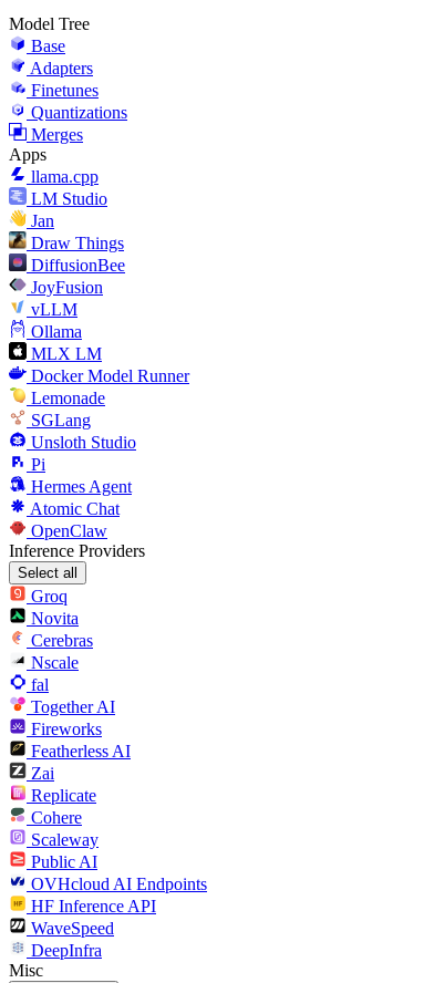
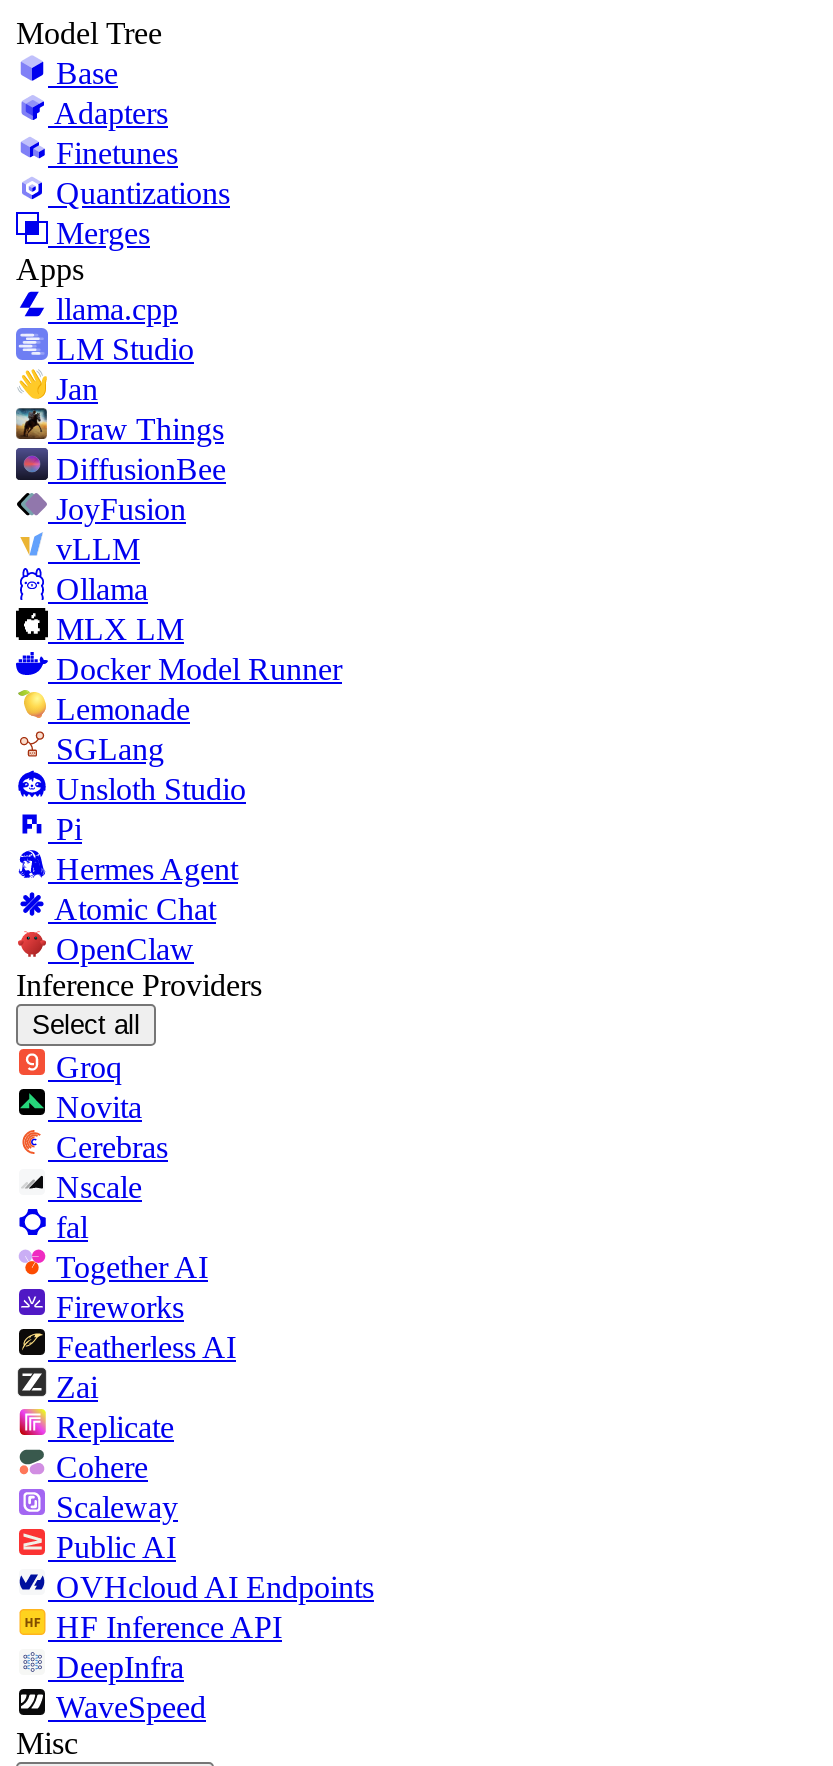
moved [31,919,114,937] -> [56,1690,206,1724]: WaveSpeed
moved [31,941,102,960] -> [56,1650,184,1684]: DeepInfra

